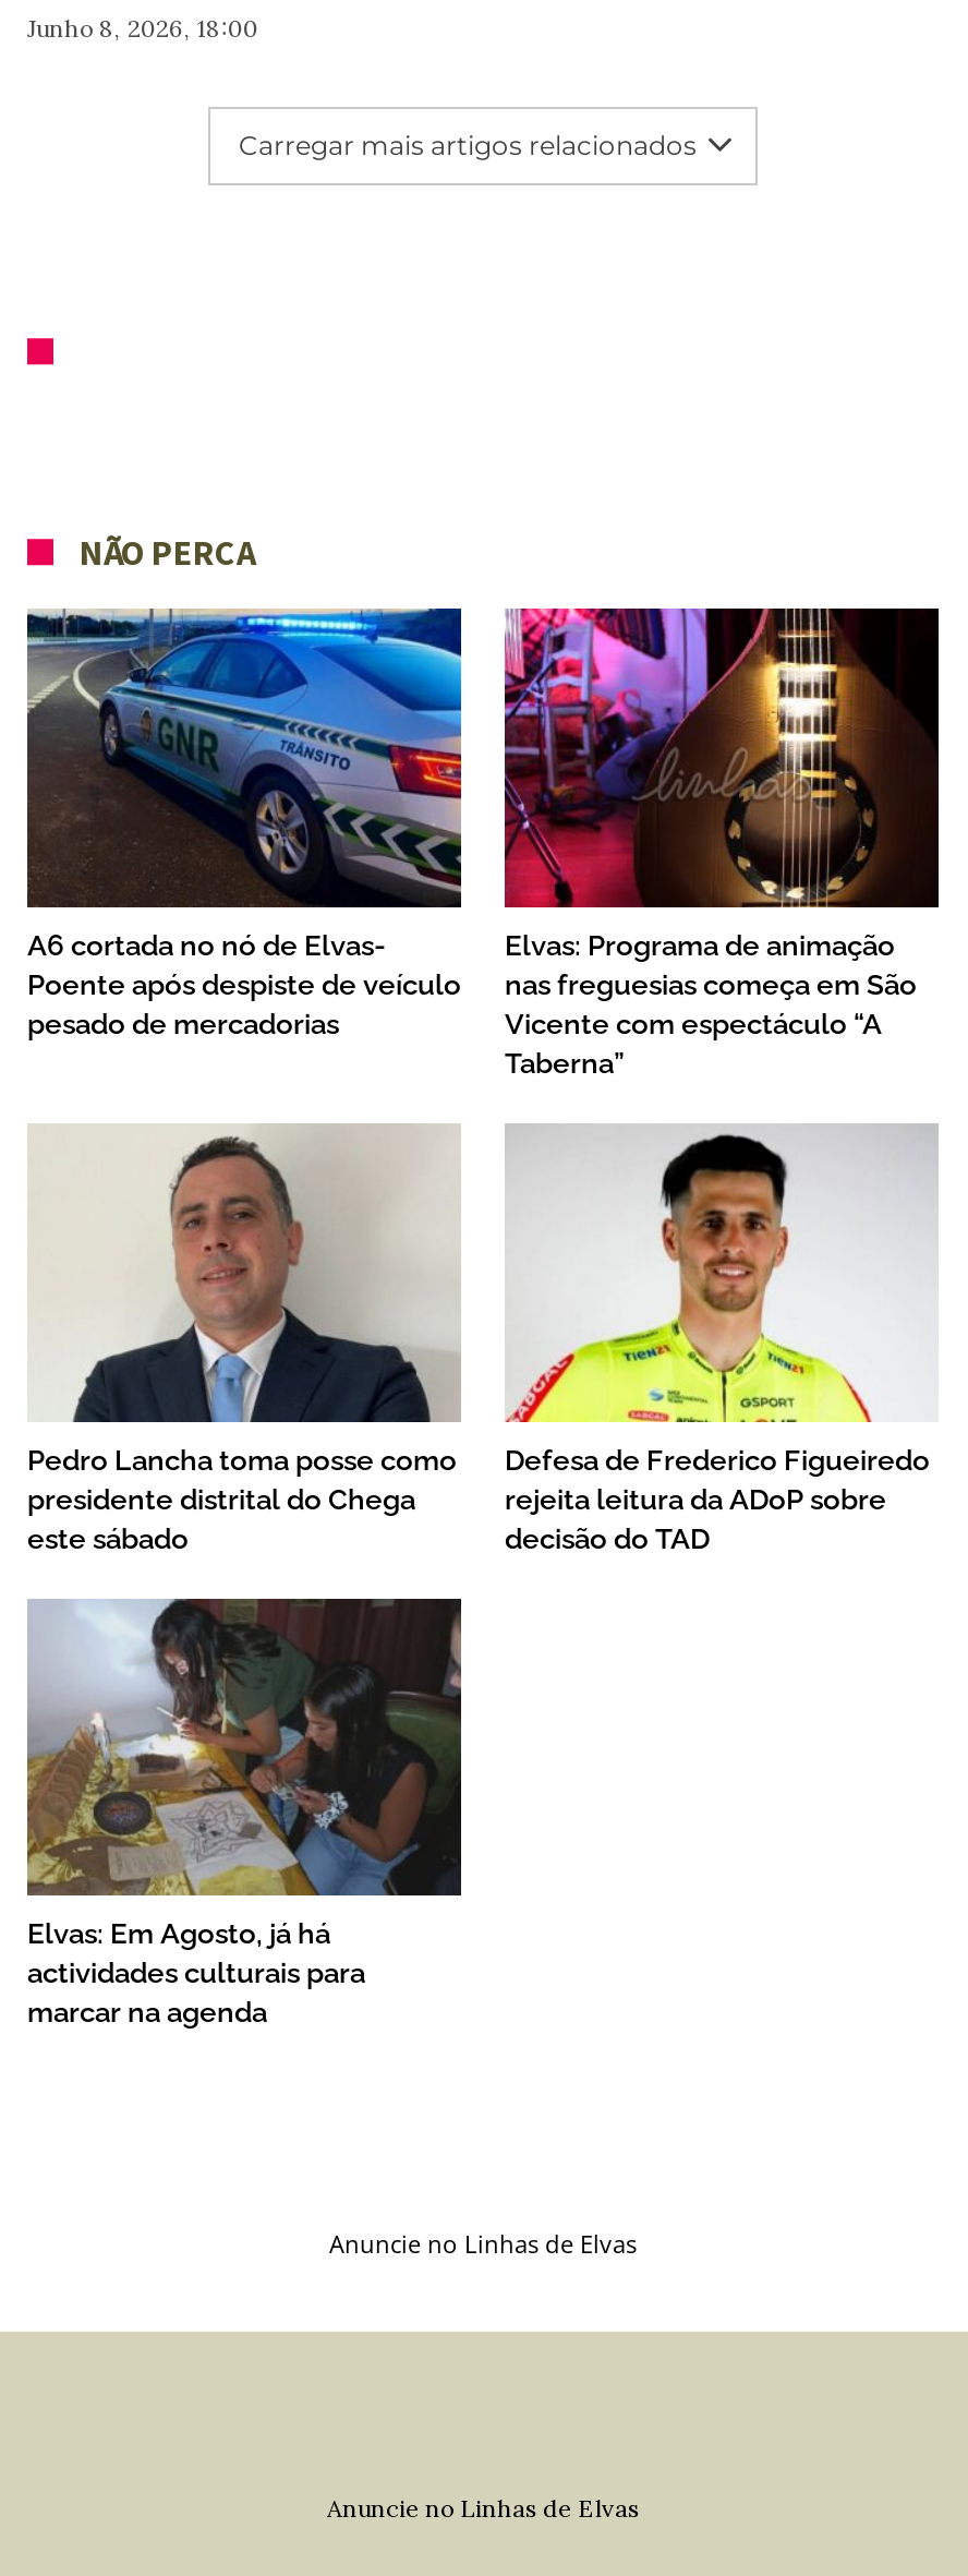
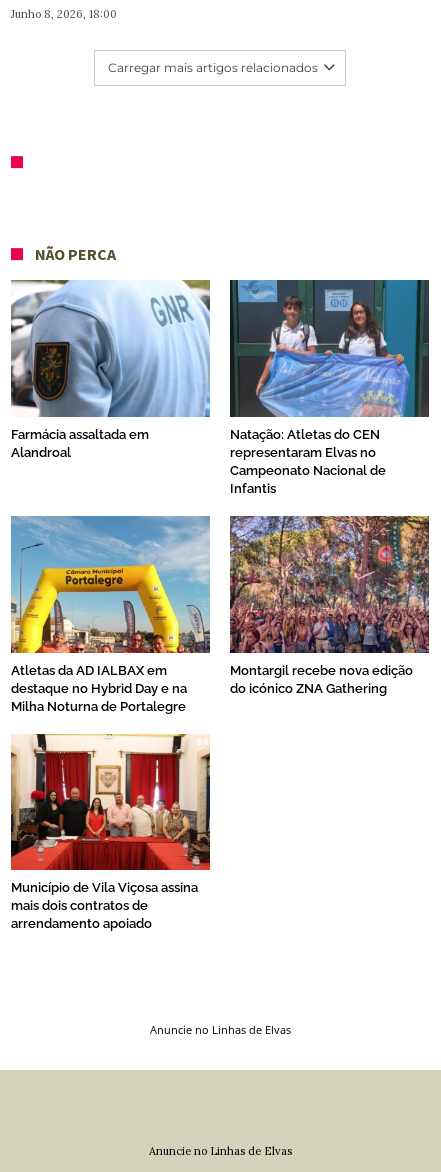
[25,606,463,1040] [image] | A6 cortada no nó de Elvas- | Poente após despiste de veículo | pesado de mercadorias -> [11,279,211,460] [image] | Farmácia assaltada em | Alandroal
[503,606,939,1079] [image] | Elvas: Programa de animação | nas freguesias começa em São | Vicente com espectáculo “A | Taberna” -> [229,279,429,496] [image] | Natação: Atletas do CEN | representaram Elvas no | Campeonato Nacional de | Infantis
[27,1123,459,1554] [image] | Pedro Lancha toma posse como | presidente distrital do Chega | este sábado -> [10,515,210,714] [image] | Atletas da AD IALBAX em | destaque no Hybrid Day e na | Milha Noturna de Portalegre
[505,1123,939,1554] [image] | Defesa de Frederico Figueiredo | rejeita leitura da ADoP sobre | decisão do TAD -> [229,515,430,696] [image] | Montargil recebe nova edição | do icónico ZNA Gathering
[25,1597,463,2029] [image] | Elvas: Em Agosto, já há | actividades culturais para | marcar na agenda -> [10,733,211,931] [image] | Município de Vila Viçosa assina | mais dois contratos de | arrendamento apoiado

